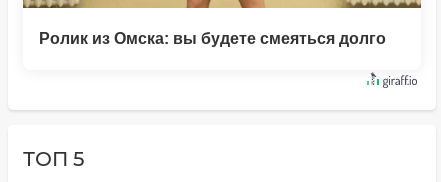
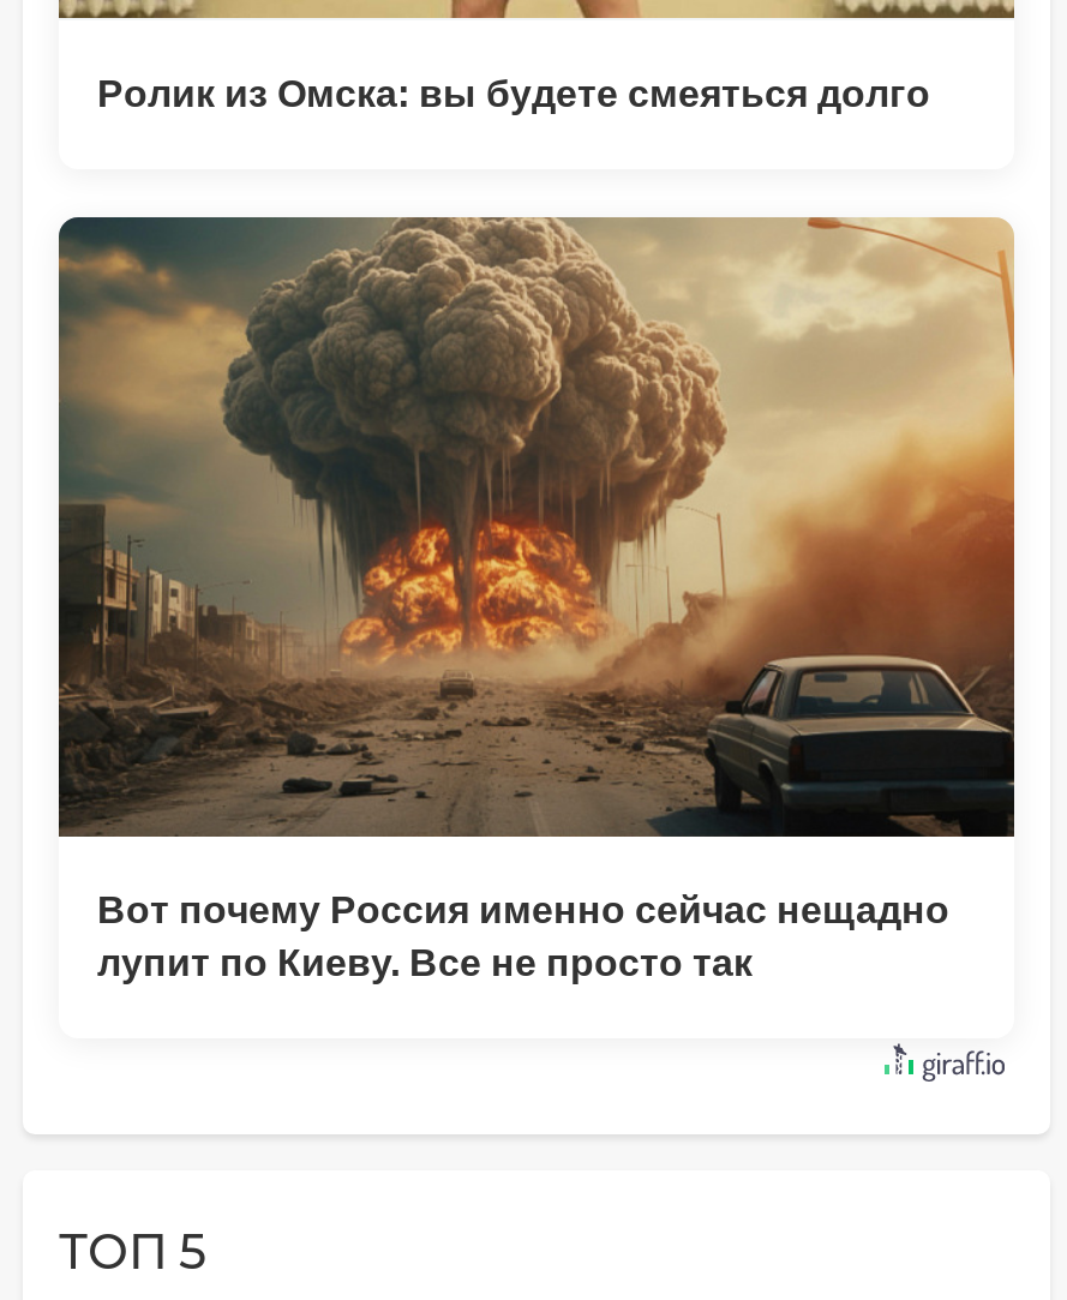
none -> [56,175,1017,984] [image] | Вот почему Россия именно сейчас нещадно | лупит по Киеву. Все не просто так

